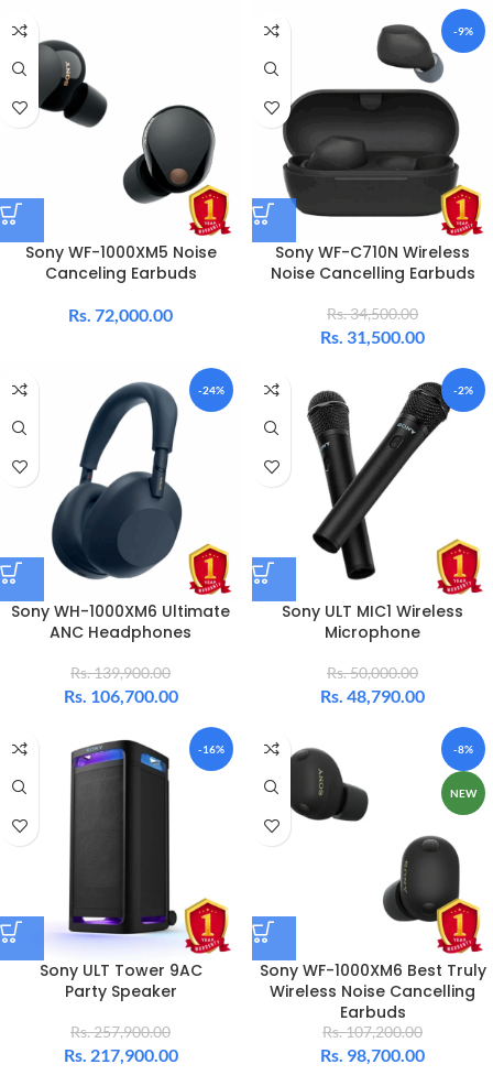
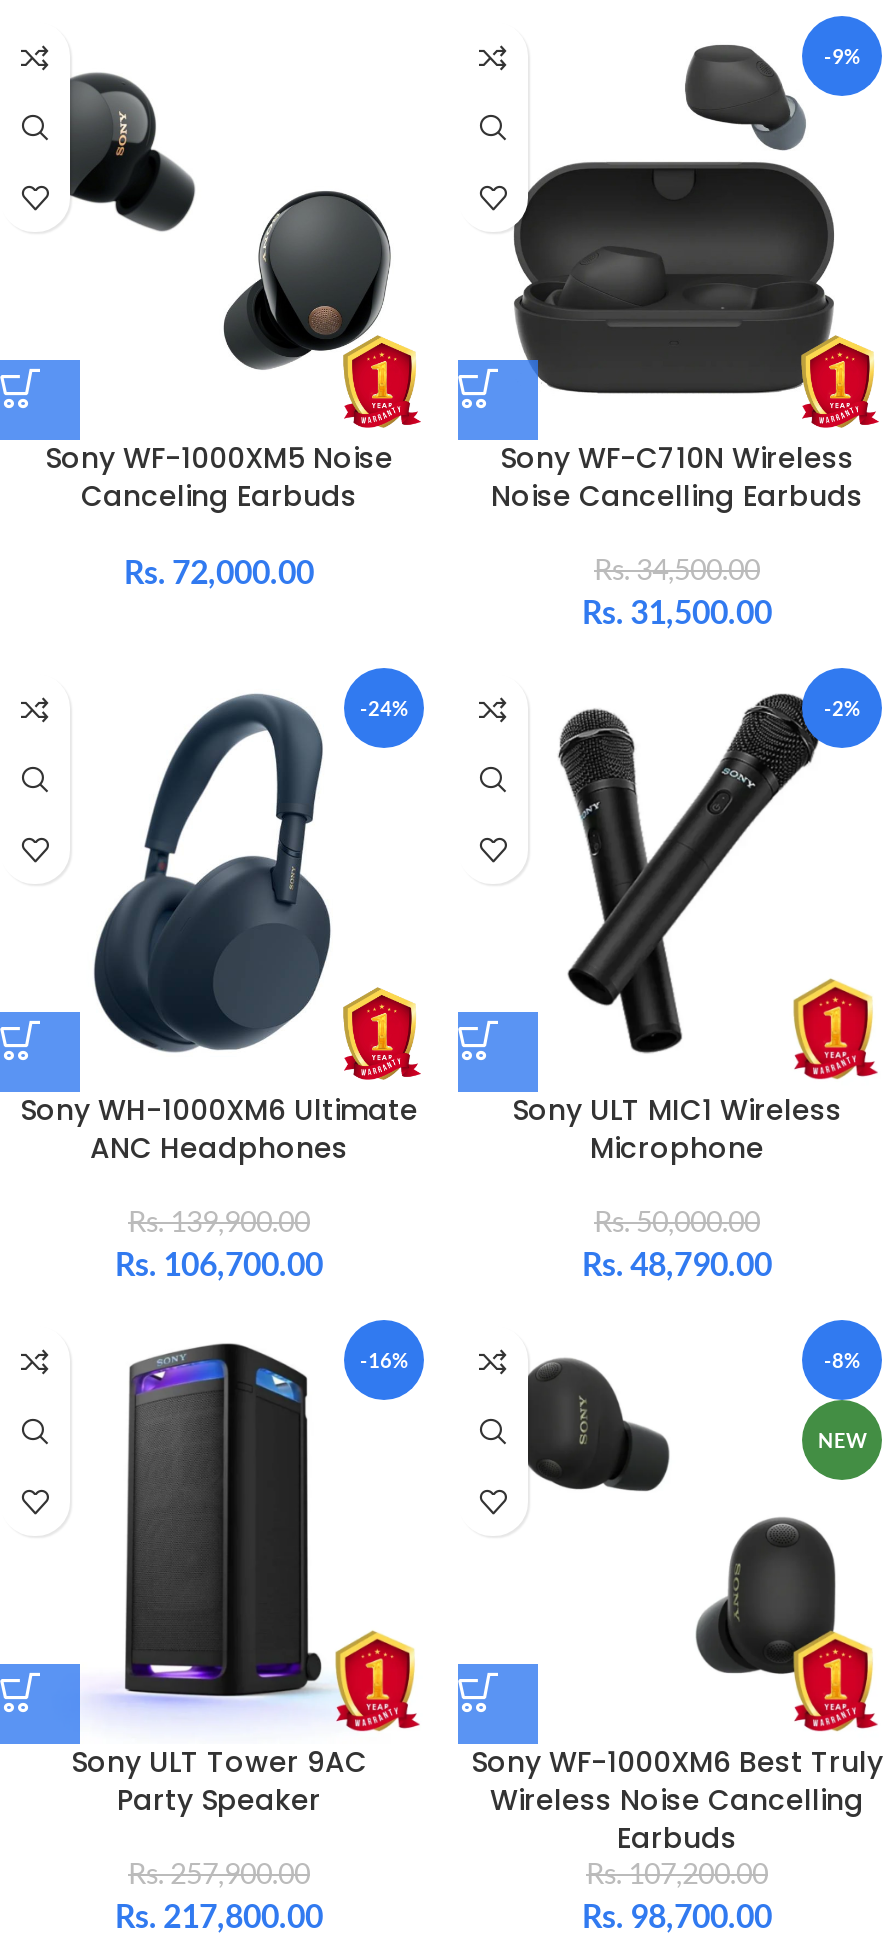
[63,1044,178,1065] Rs. 217,900.00 -> [115,1897,323,1935] Rs. 217,800.00

